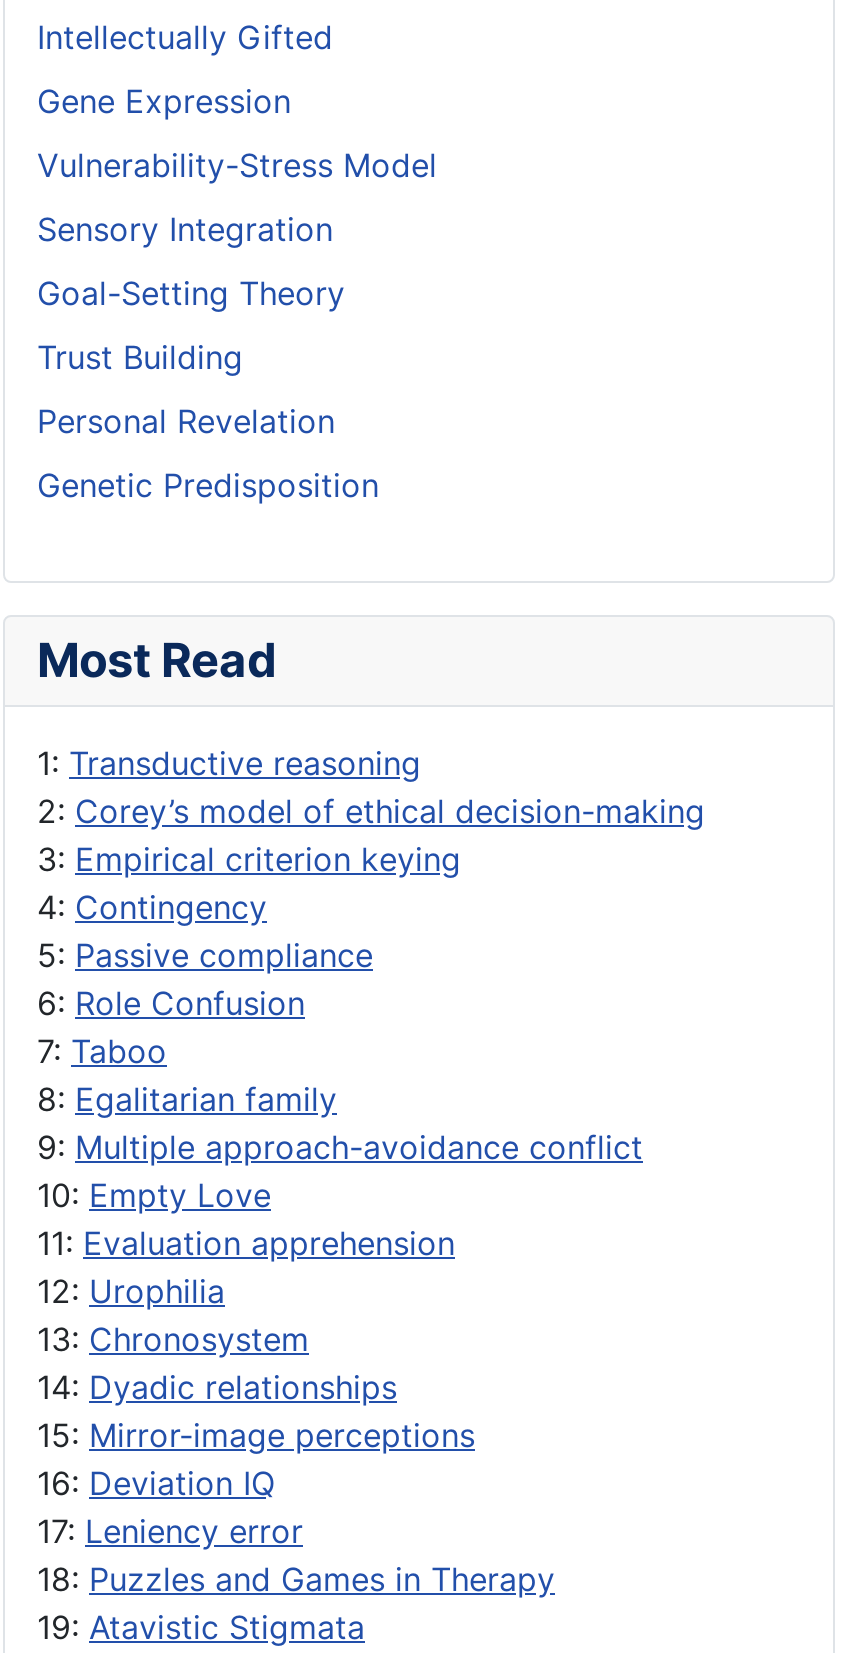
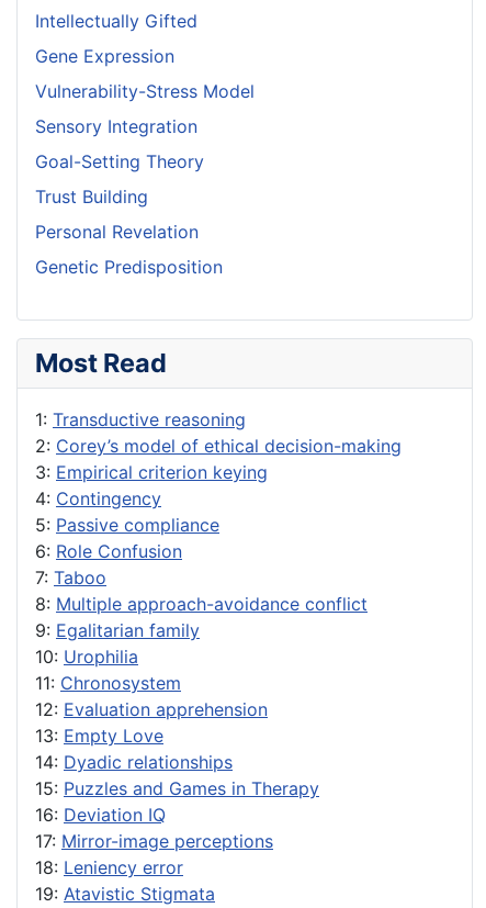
[37,1079,643,1359] 8: Egalitarian family | 9: Multiple approach-avoidance conflict | 10: Empty Love | 11: Evaluation apprehension | 12: Urophilia | 13: Chronosystem -> [35,593,368,747] 8: Multiple approach-avoidance conflict | 9: Egalitarian family | 10: Urophilia | 11: Chronosystem | 12: Evaluation apprehension | 13: Empty Love
[37,1415,475,1455] 15: Mirror-image perceptions -> [35,778,319,800] 15: Puzzles and Games in Therapy
[37,1511,555,1599] 17: Leniency error | 18: Puzzles and Games in Therapy -> [35,830,273,879] 17: Mirror-image perceptions | 18: Leniency error

